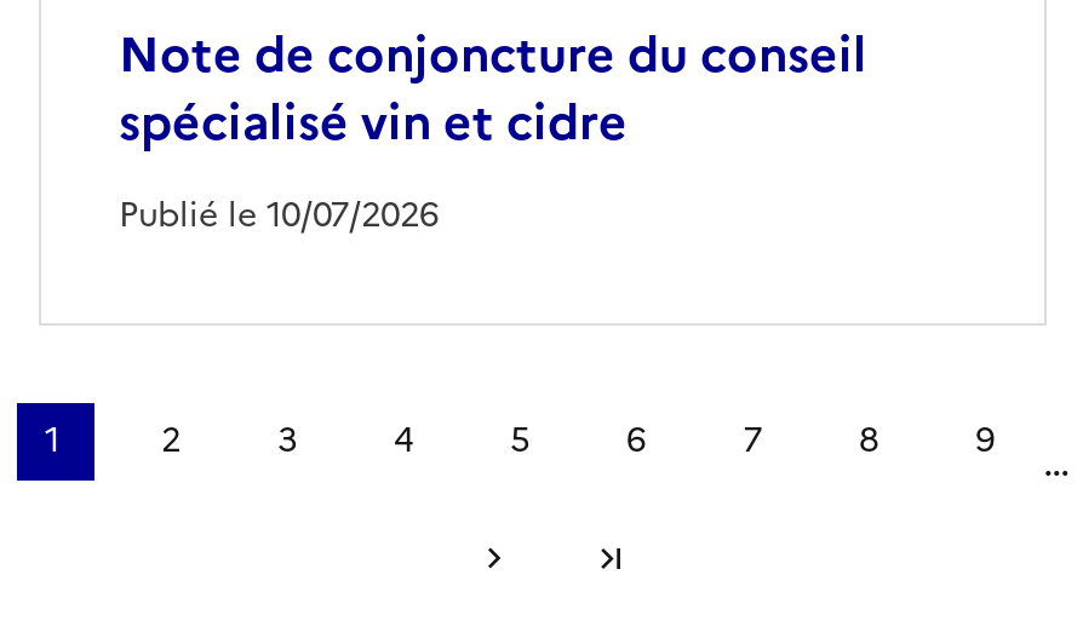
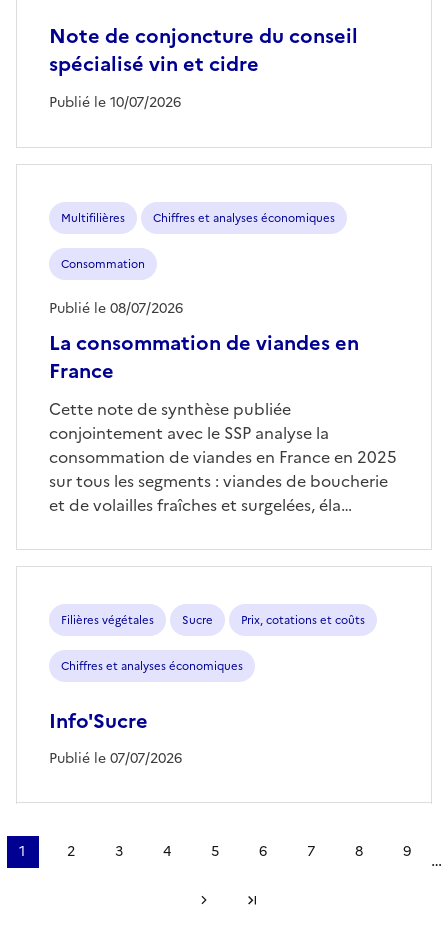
none -> [49,210,359,386] Multifilières | Chiffres et analyses économiques | Consommation | La consommation de viandes en | France
none -> [49,298,183,319] Publié le 08/07/2026
none -> [49,397,397,517] Cette note de synthèse publiée | conjointement avec le SSP analyse la | consommation de viandes en France en 2025 | sur tous les segments : viandes de boucherie | et de volailles fraîches et surgelées, éla…
none -> [49,612,365,769] Filières végétales | Sucre | Prix, cotations et coûts | Chiffres et analyses économiques | Info'Sucre | Publié le 07/07/2026

